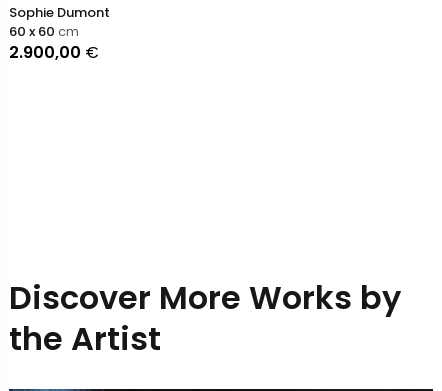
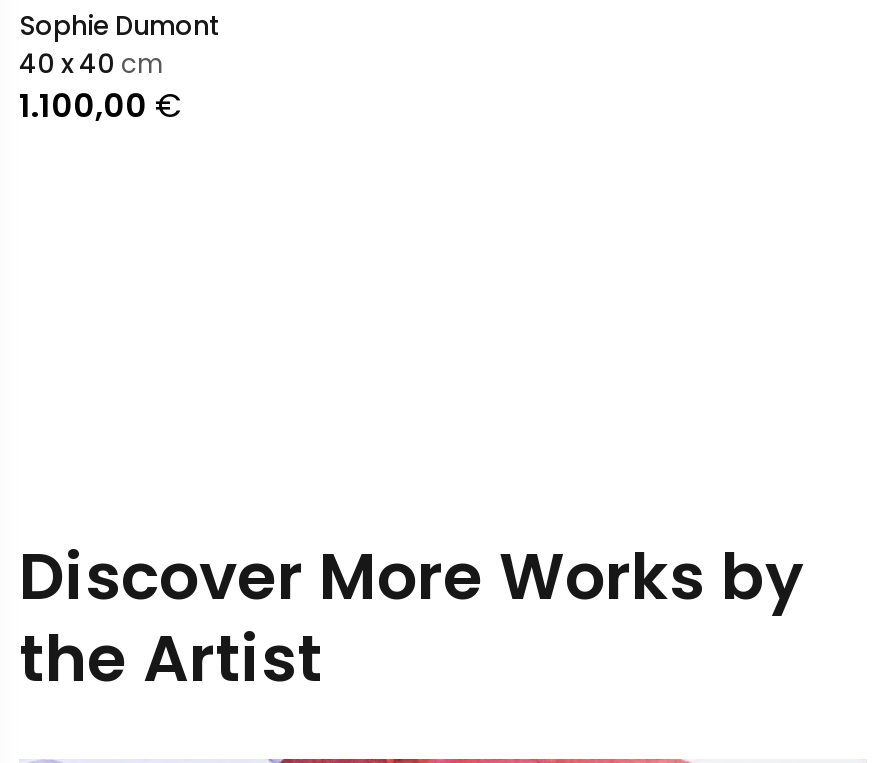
[9,22,79,41] 60 x 60 cm -> [19,45,163,83] 40 x 40 cm
[9,41,99,64] 2.900,00 € -> [19,83,183,129] 1.100,00 €

